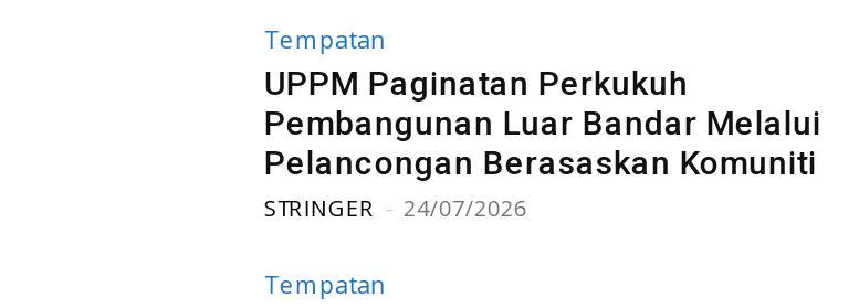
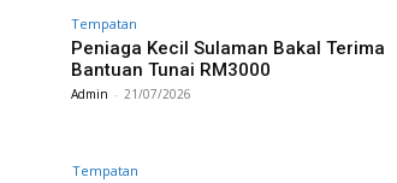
[264,63,821,222] UPPM Paginatan Perkukuh | Pembangunan Luar Bandar Melalui | Pelancongan Berasaskan Komuniti | STRINGER - 24/07/2026 -> [71,37,385,102] Peniaga Kecil Sulaman Bakal Terima | Bantuan Tunai RM3000 | Admin - 21/07/2026

